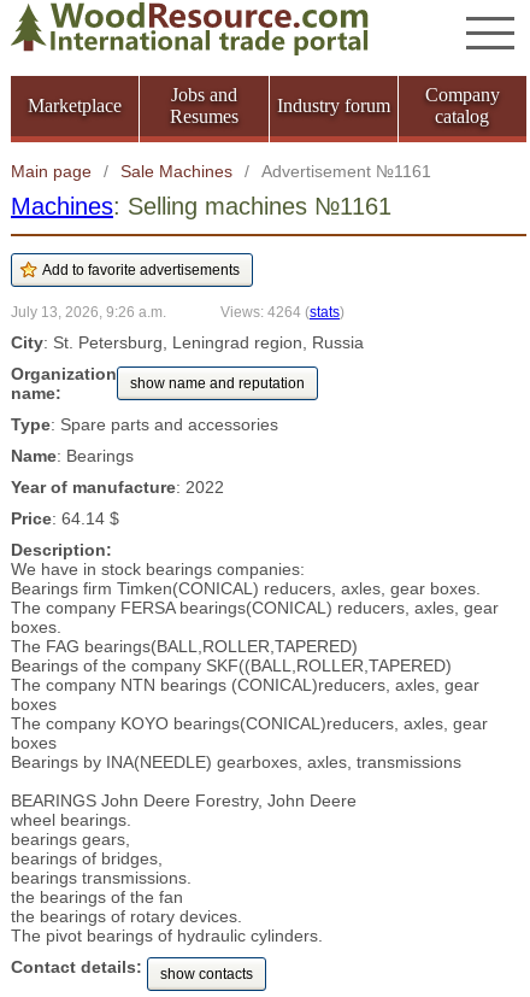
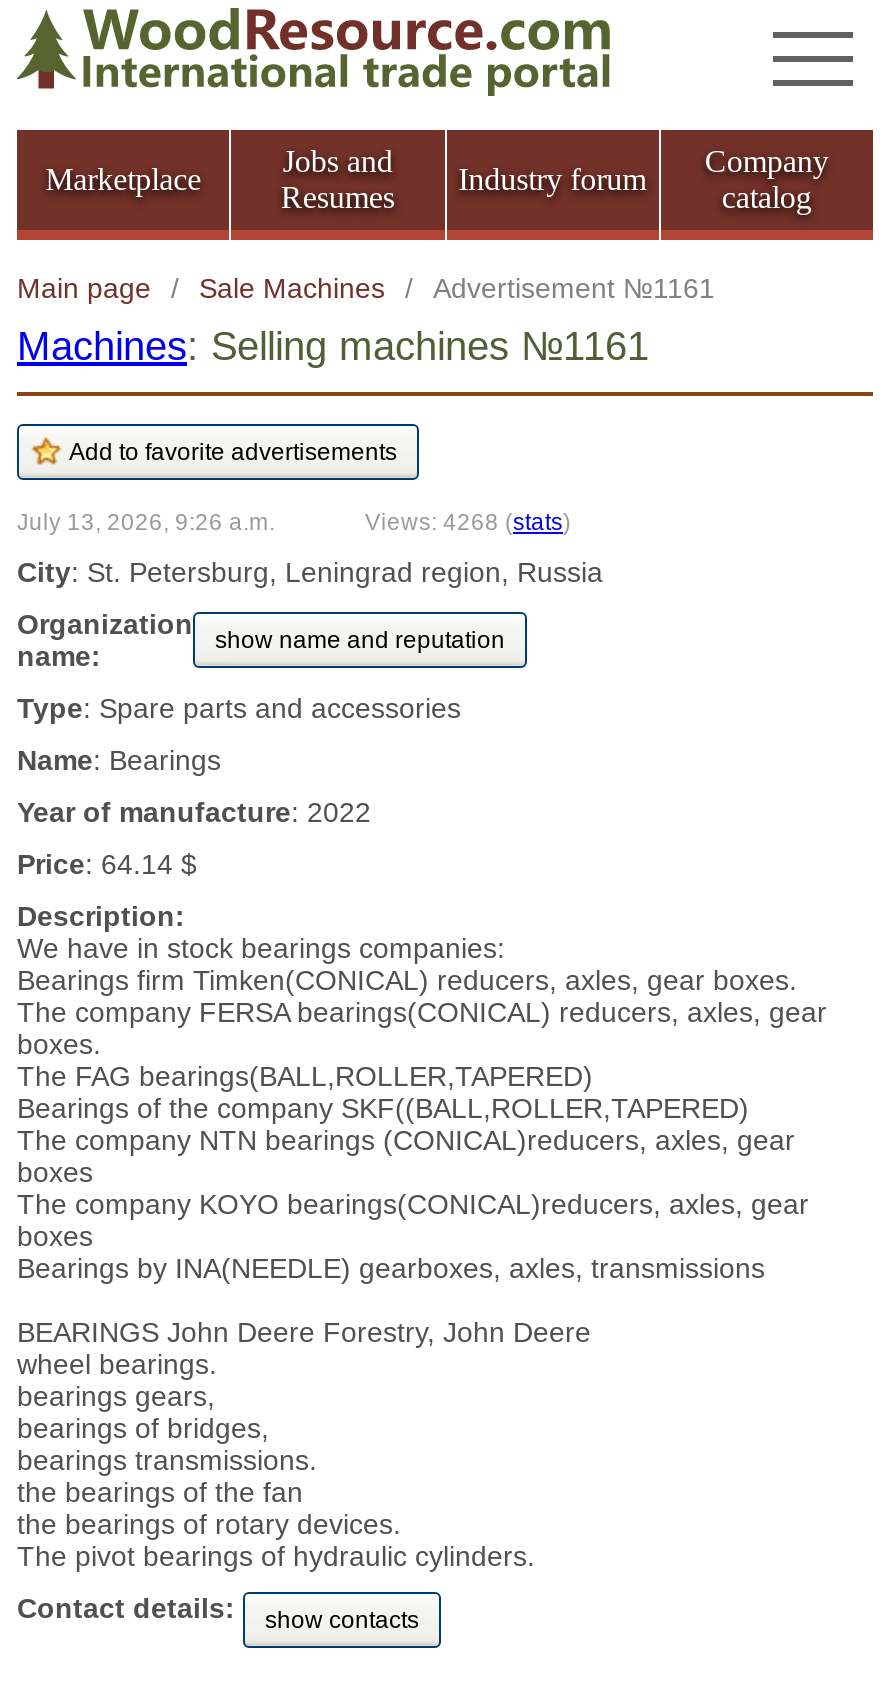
[220,304,344,319] Views: 4264 (stats) -> [365,508,571,534] Views: 4268 (stats)

